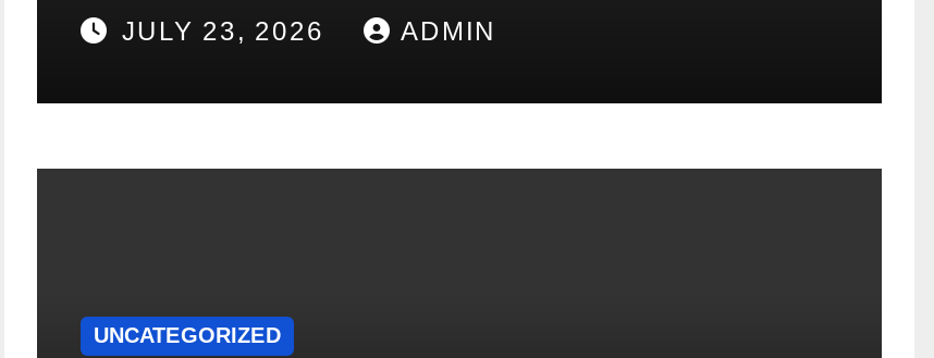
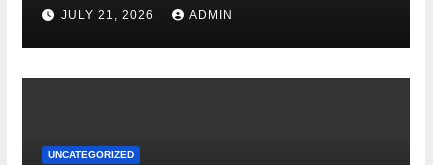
[122,15,333,46] JULY 23, 2026 -> [61,8,158,22] JULY 21, 2026

